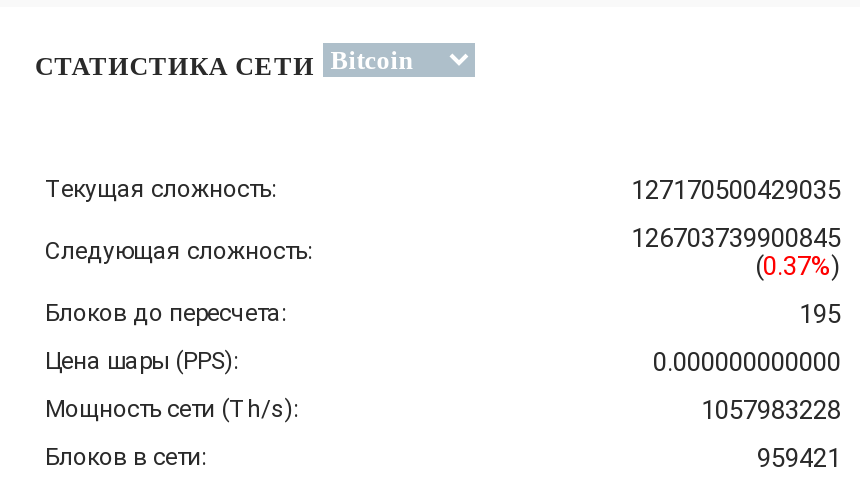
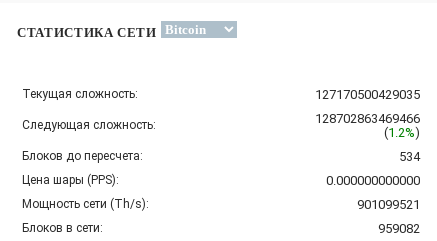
[631,222,841,252] 126703739900845 -> [315,110,420,125] 128702863469466
[755,250,841,280] (0.37%) -> [384,124,420,139] (1.2%)
[799,298,841,328] 195 -> [399,148,420,163] 534
[701,394,841,424] 1057983228 -> [357,196,420,211] 901099521
[757,442,841,472] 959421 -> [378,220,420,235] 959082

